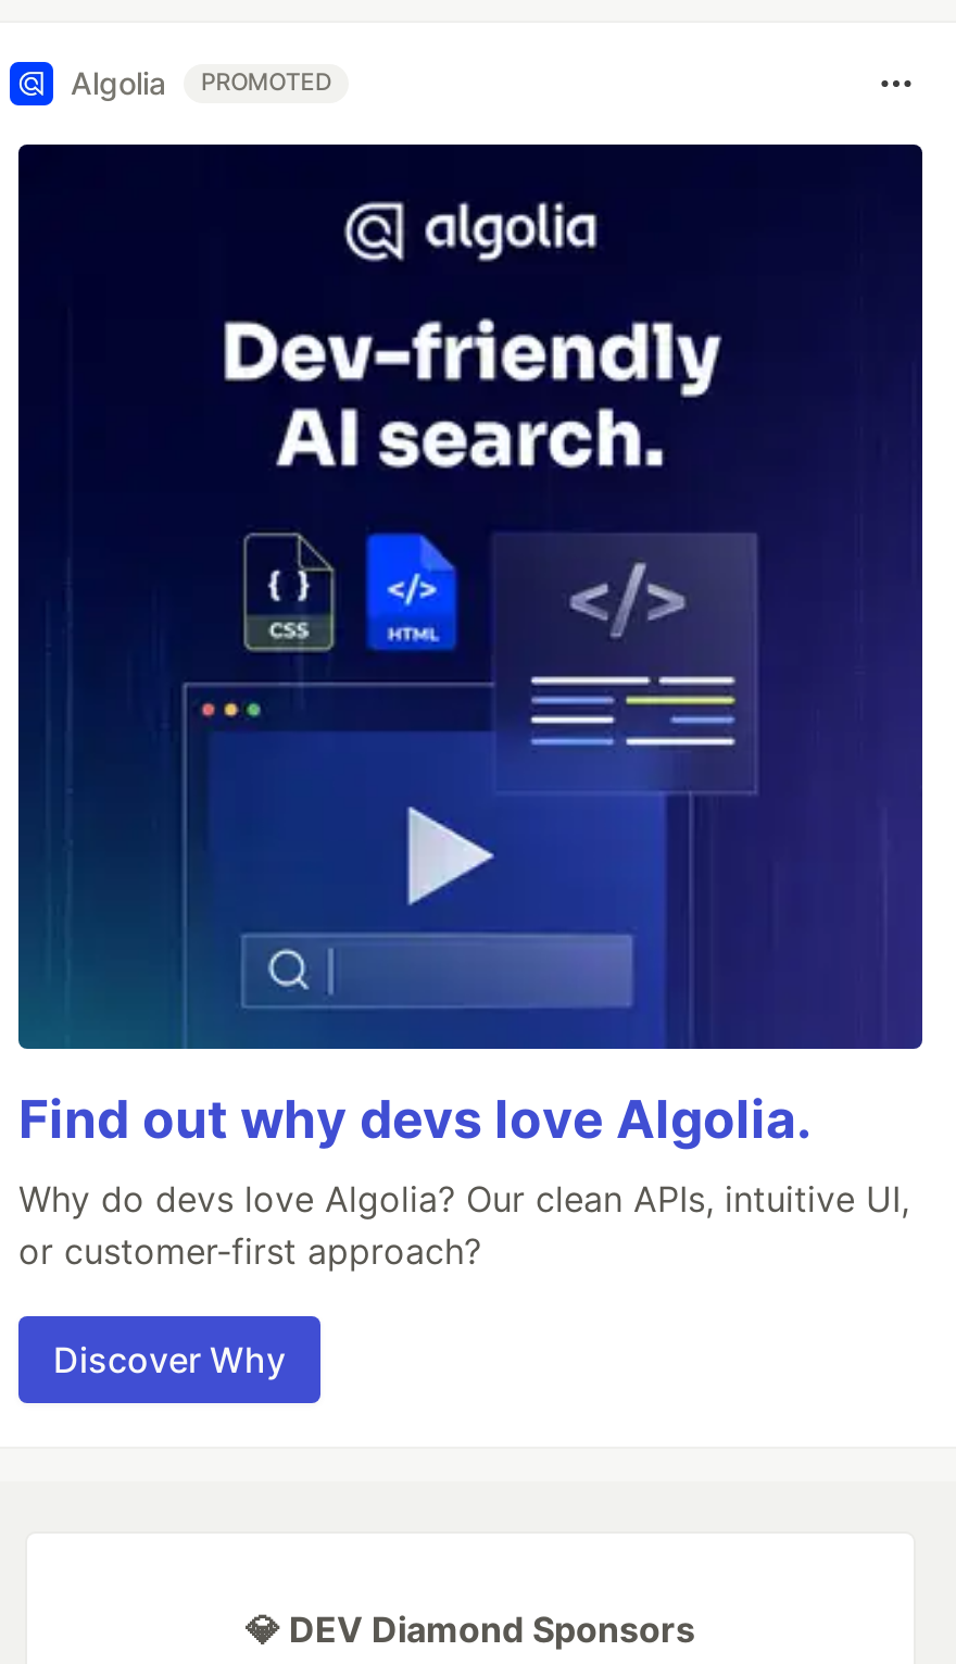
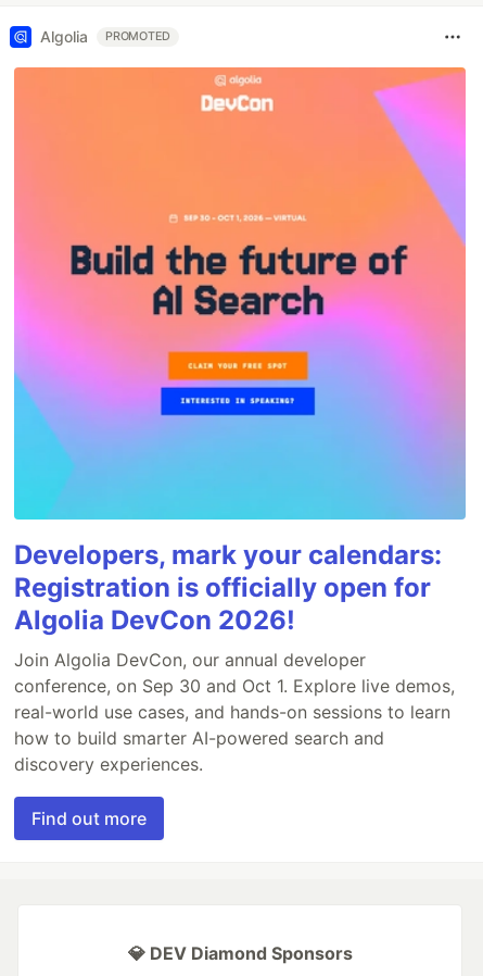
[16,142,924,1272] [image] | Find out why devs love Algolia. | Why do devs love Algolia? Our clean APIs, intuitive UI, | or customer-first approach? -> [13,66,467,774] [image] | Developers, mark your calendars: | Registration is officially open for | Algolia DevCon 2026! | Join Algolia DevCon, our annual developer | conference, on Sep 30 and Oct 1. Explore live demos, | real-world use cases, and hands-on sessions to learn | how to build smarter AI-powered search and | discovery experiences.
[53,1337,286,1381] Discover Why -> [31,807,147,829] Find out more

